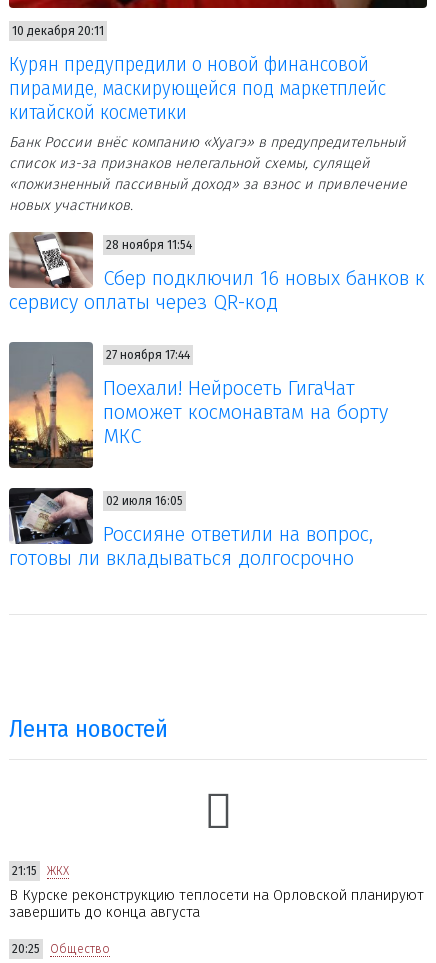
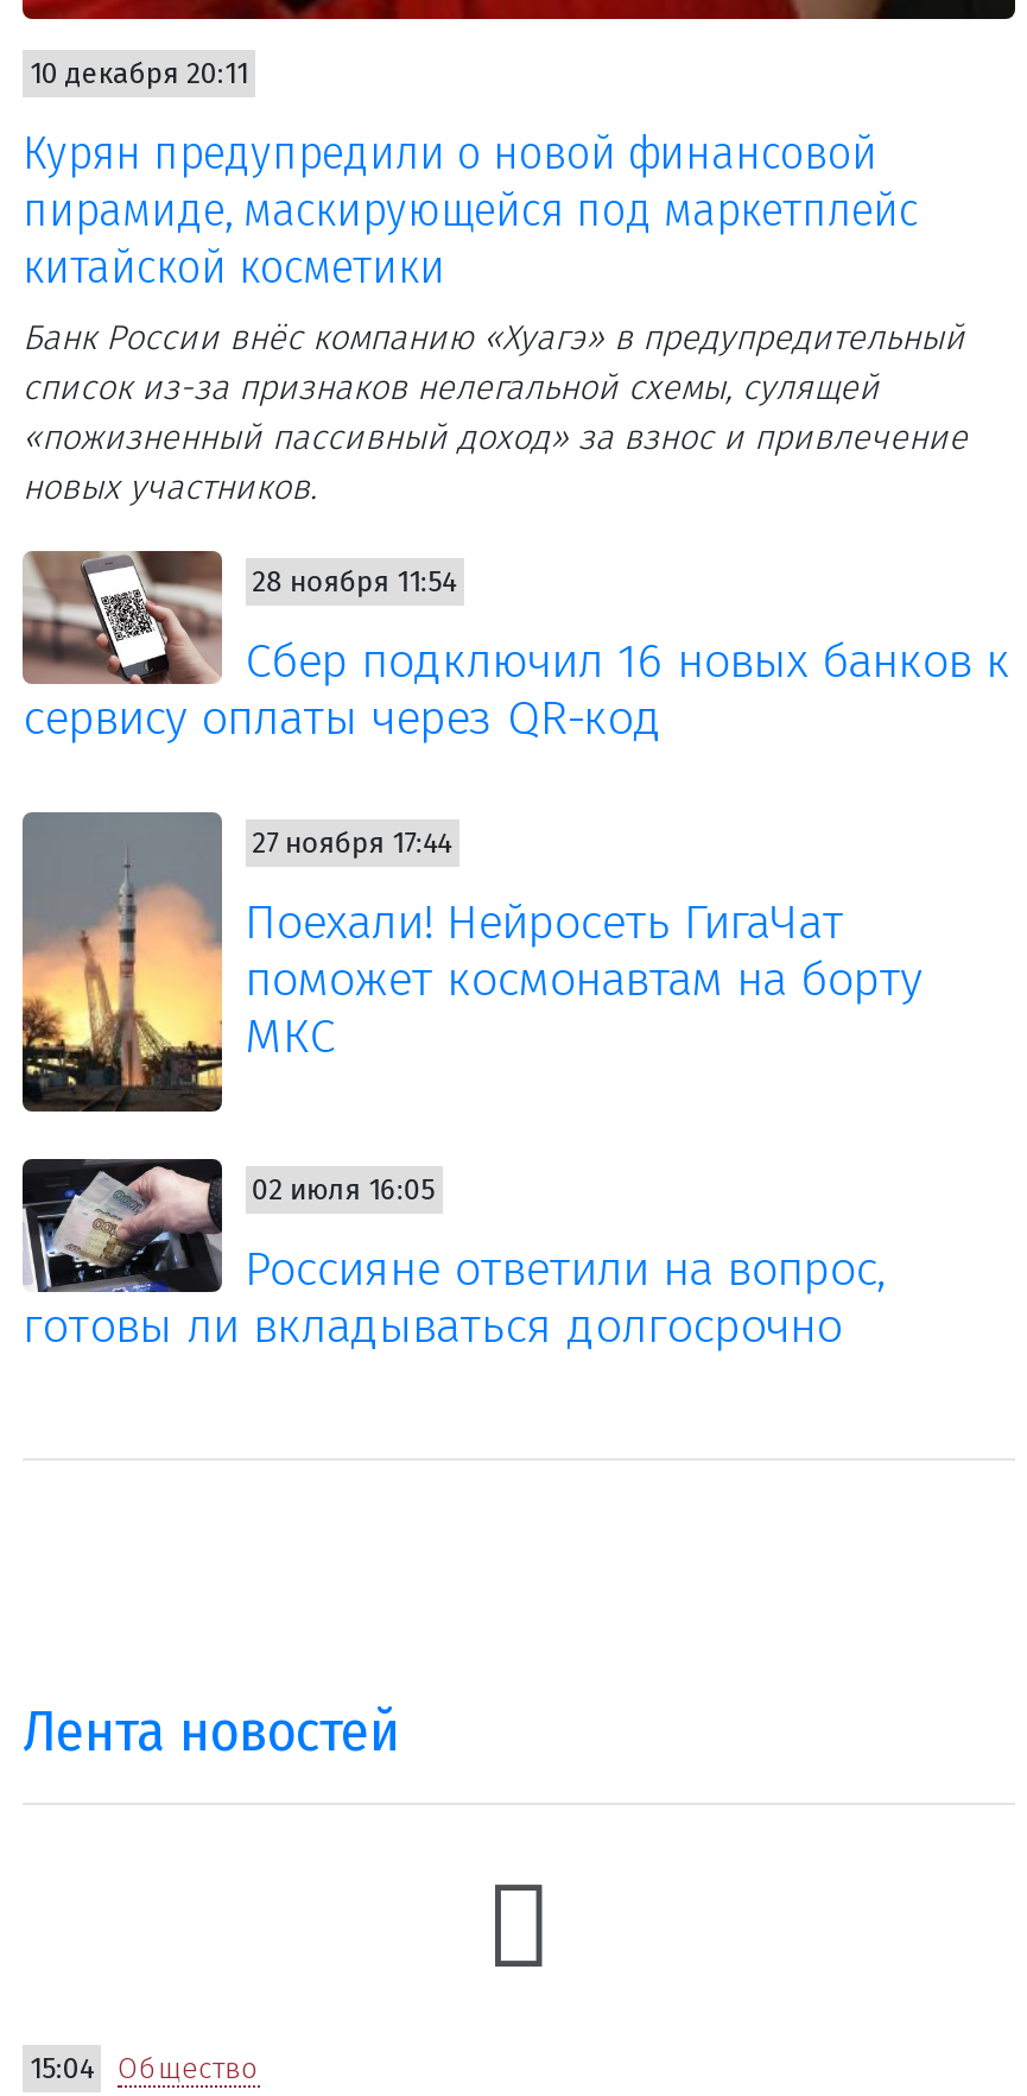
[9,864,424,956] 21:15 | ЖКХ | В Курске реконструкцию теплосети на Орловской планируют | завершить до конца августа | 20:25 -> [30,2052,94,2086] 15:04

